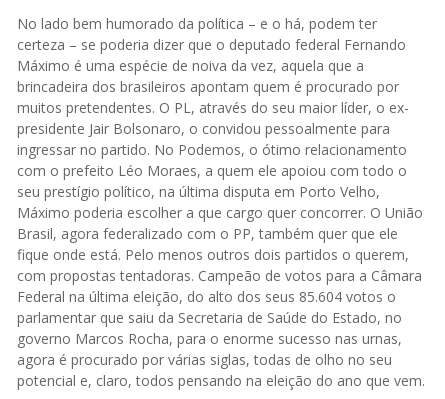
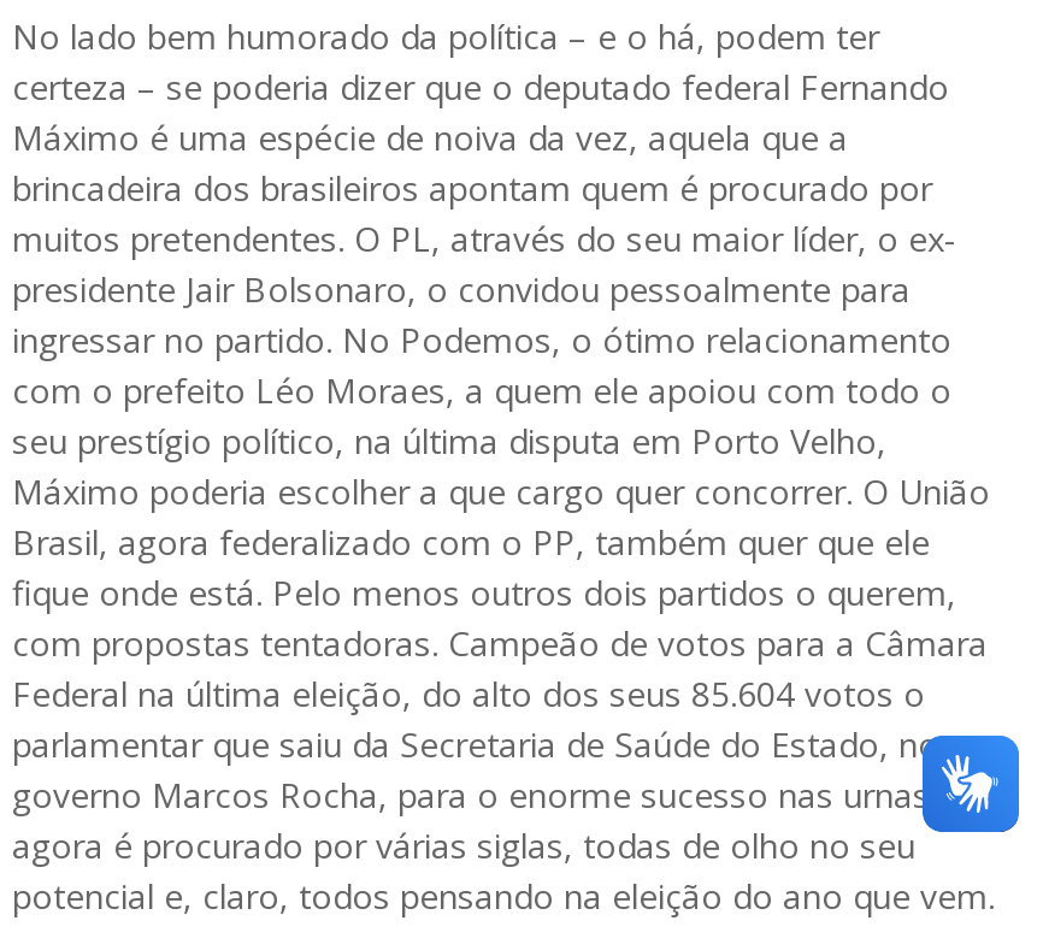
none -> [925,731,1024,837] [image]

